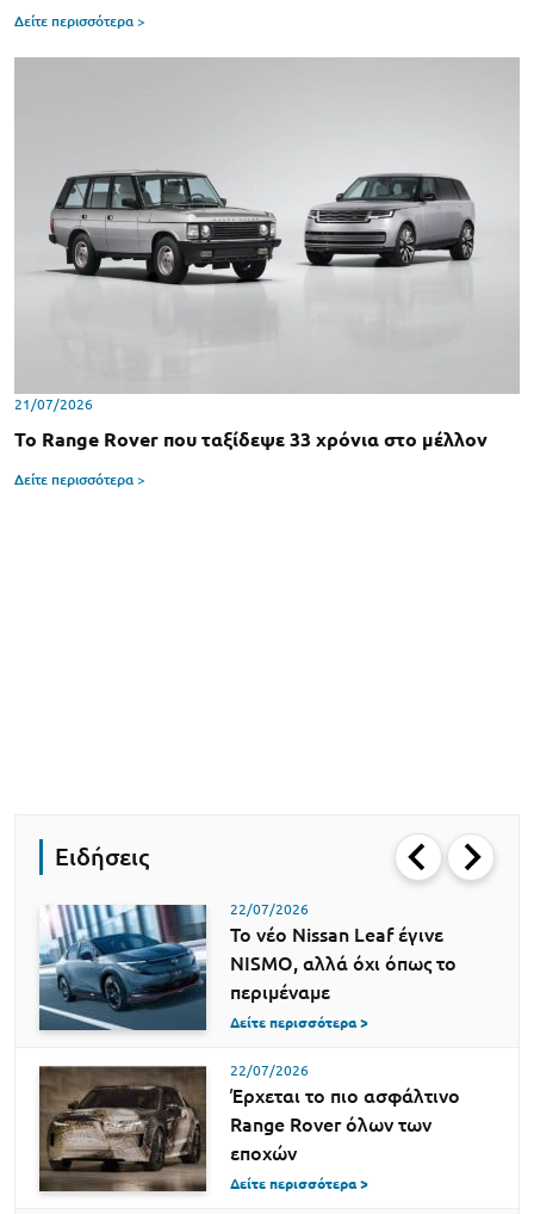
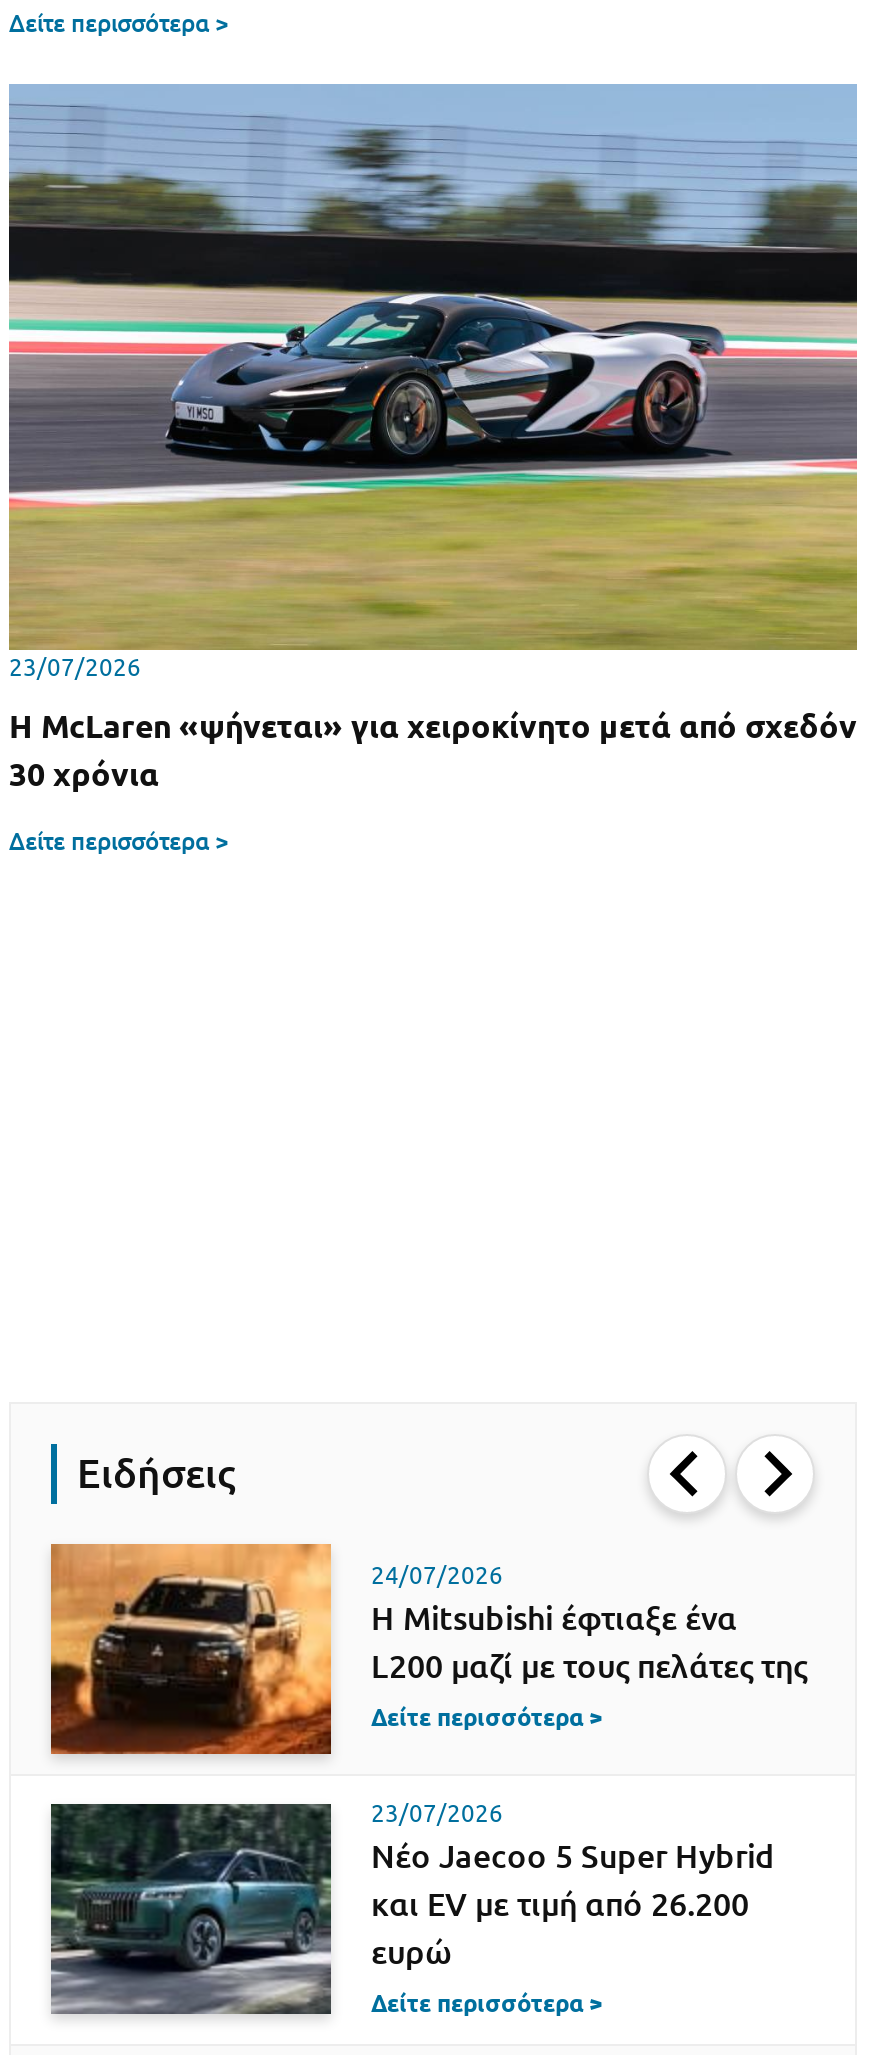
[14,57,520,412] [image] | 21/07/2026 -> [9,85,859,680] [image] | 23/07/2026
[14,429,488,450] Το Range Rover που ταξίδεψε 33 χρόνια στο μέλλον -> [9,708,857,792] Η McLaren «ψήνεται» για χειροκίνητο μετά από σχεδόν | 30 χρόνια
[38,902,457,1036] [image] | 22/07/2026 | Το νέο Nissan Leaf έγινε | NISMO, αλλά όχι όπως το | περιμέναμε -> [49,1541,807,1757] [image] | 24/07/2026 | Η Mitsubishi έφτιαξε ένα | L200 μαζί με τους πελάτες της
[39,1063,460,1193] [image] | 22/07/2026 | Έρχεται το πιο ασφάλτινο | Range Rover όλων των | εποχών -> [51,1800,775,2015] [image] | 23/07/2026 | Νέο Jaecoo 5 Super Hybrid | και EV με τιμή από 26.200 | ευρώ

